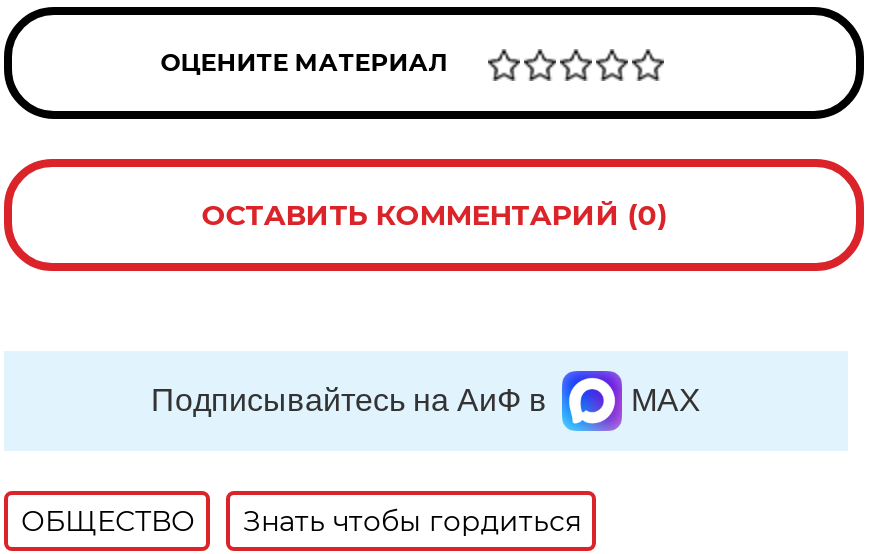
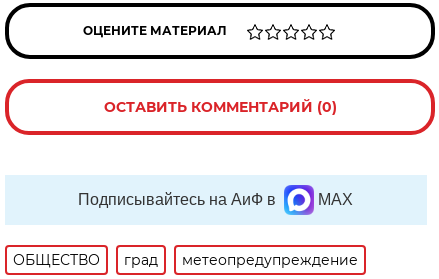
[243,503,581,539] Знать чтобы гордиться -> [124,251,358,269] град | метеопредупреждение

